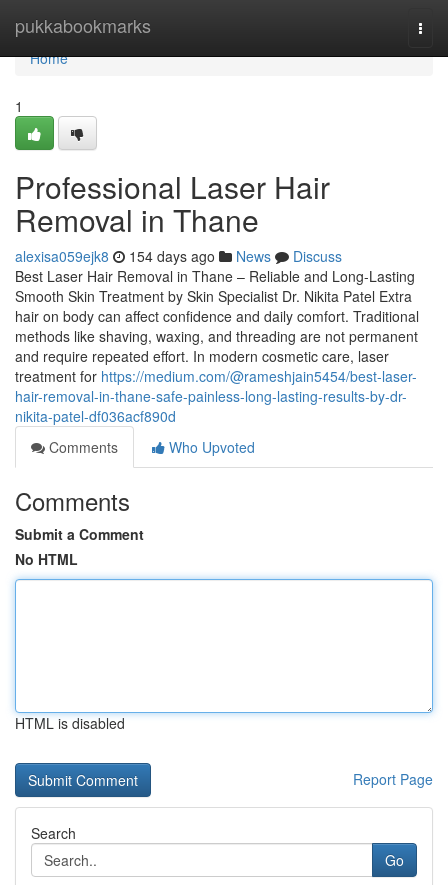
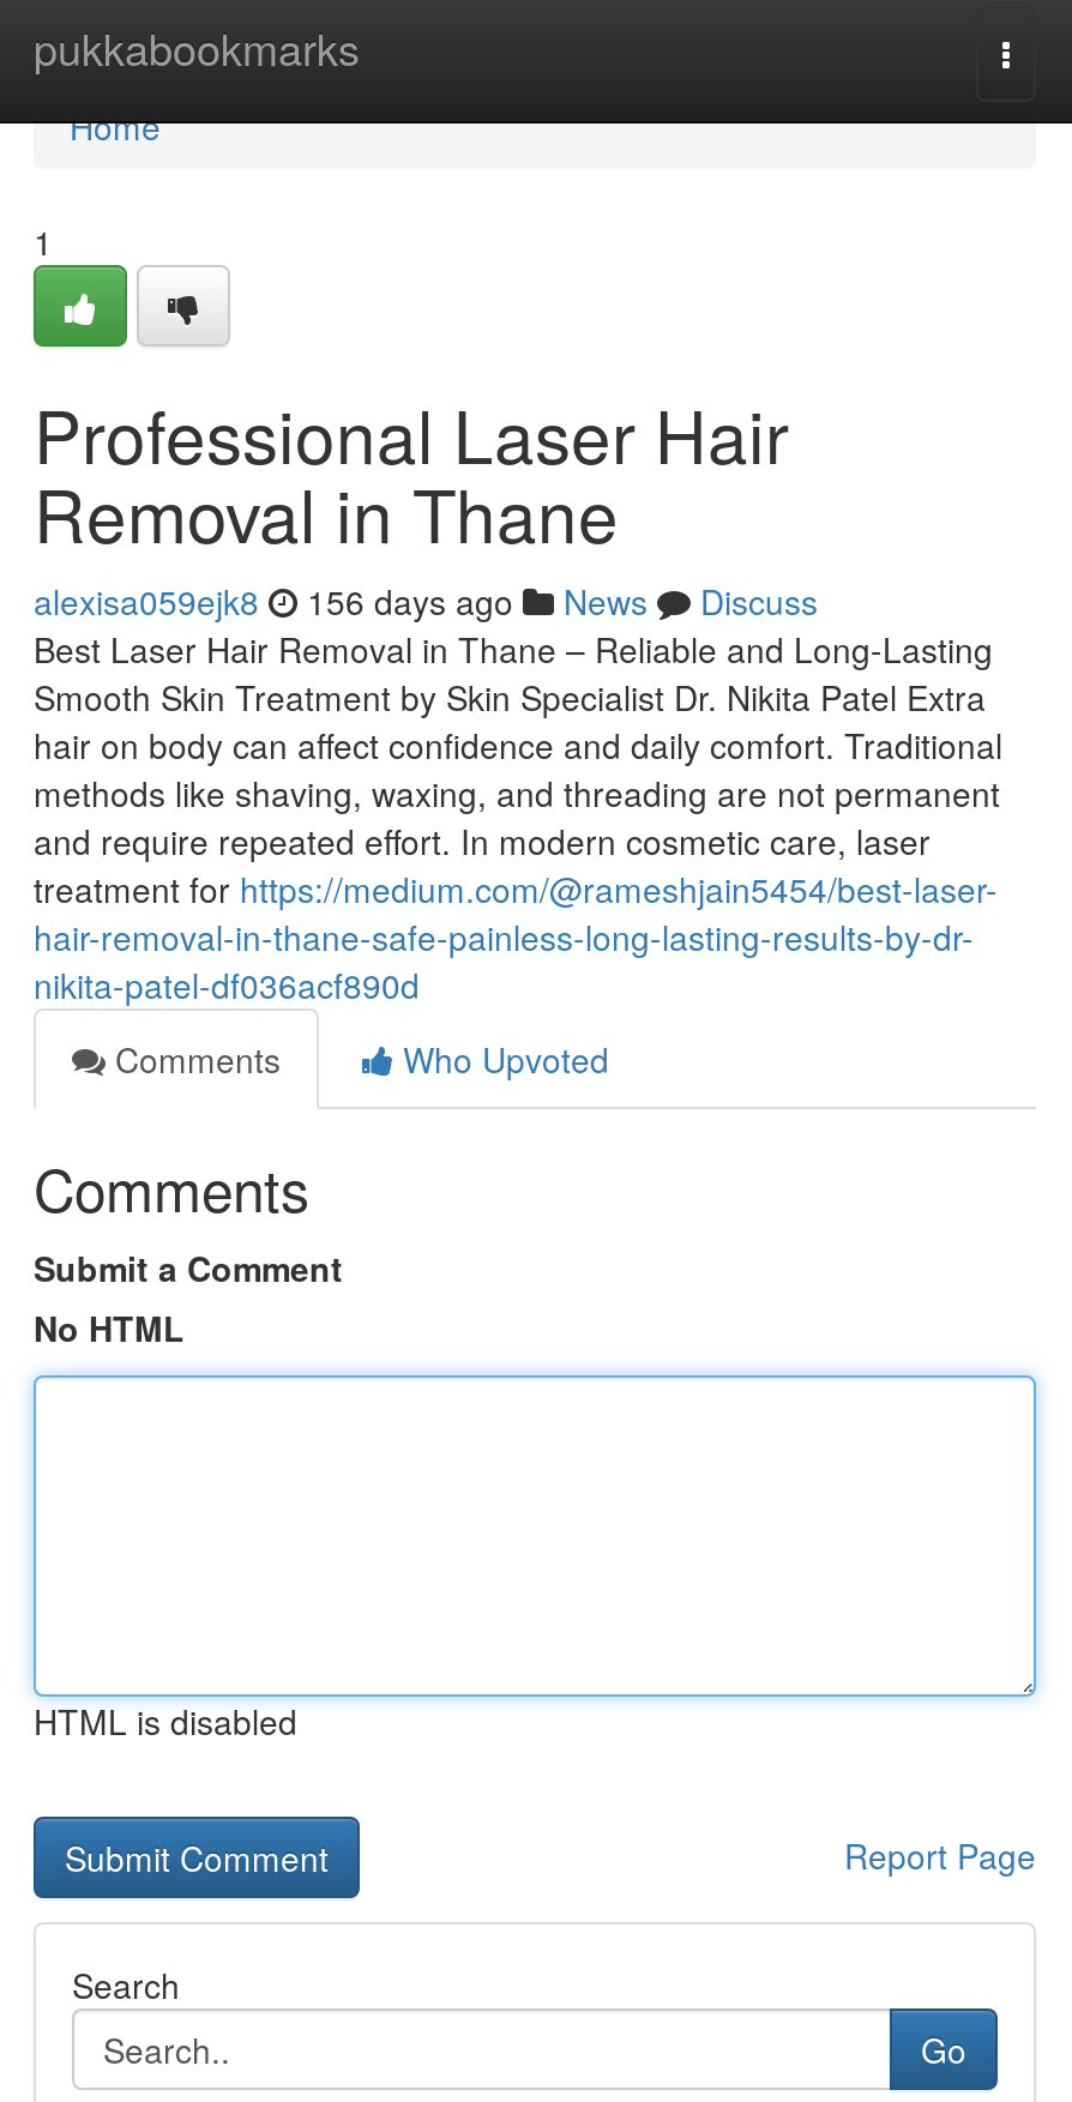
[15,246,342,266] alexisa059ejk8 154 days ago News Discuss -> [34,577,818,625] alexisa059ejk8 156 days ago News Discuss

